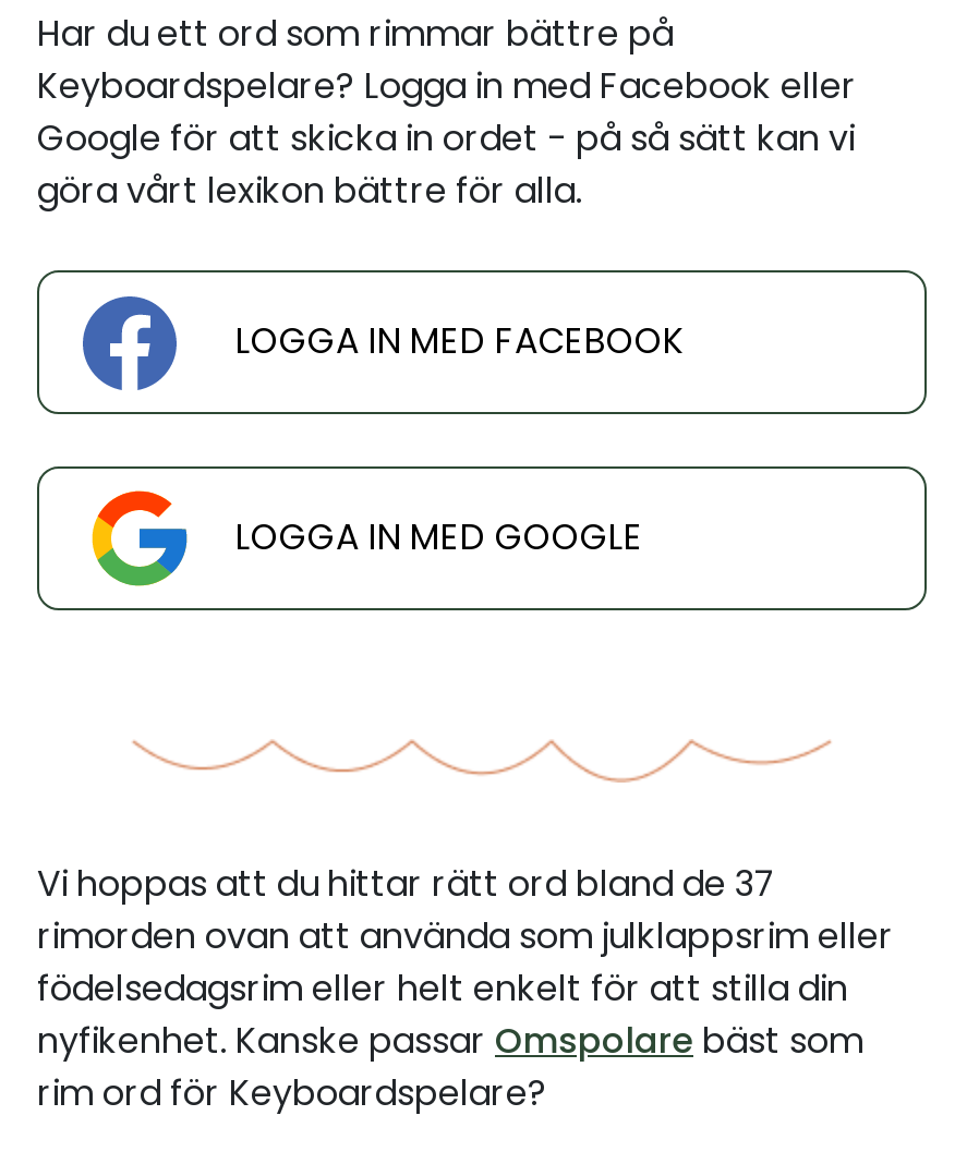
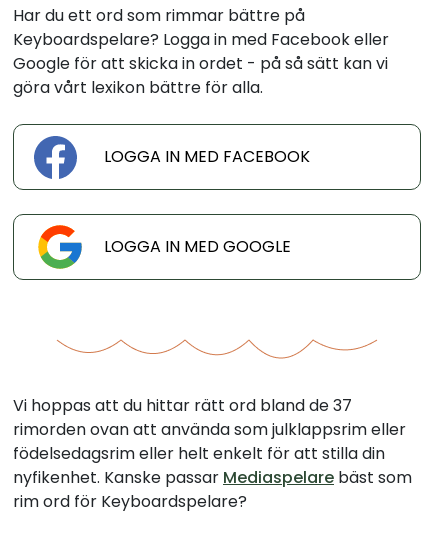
[37,1016,863,1066] nyfikenhet. Kanske passar Omspolare bäst som -> [13,466,412,489] nyfikenhet. Kanske passar Mediaspelare bäst som

